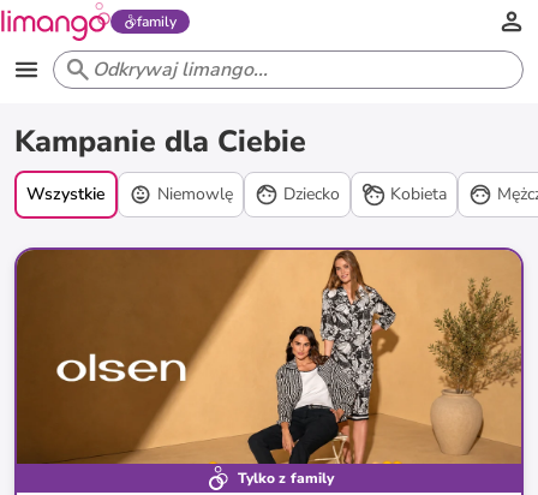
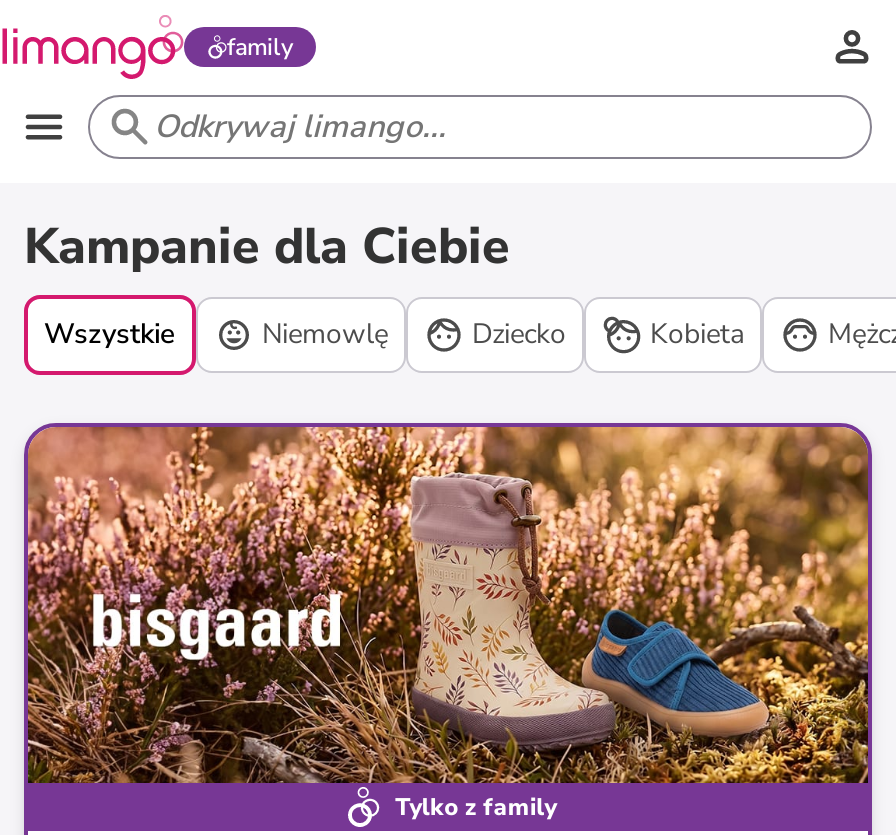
[16,249,522,465] [image] -> [28,425,870,785] [image]

